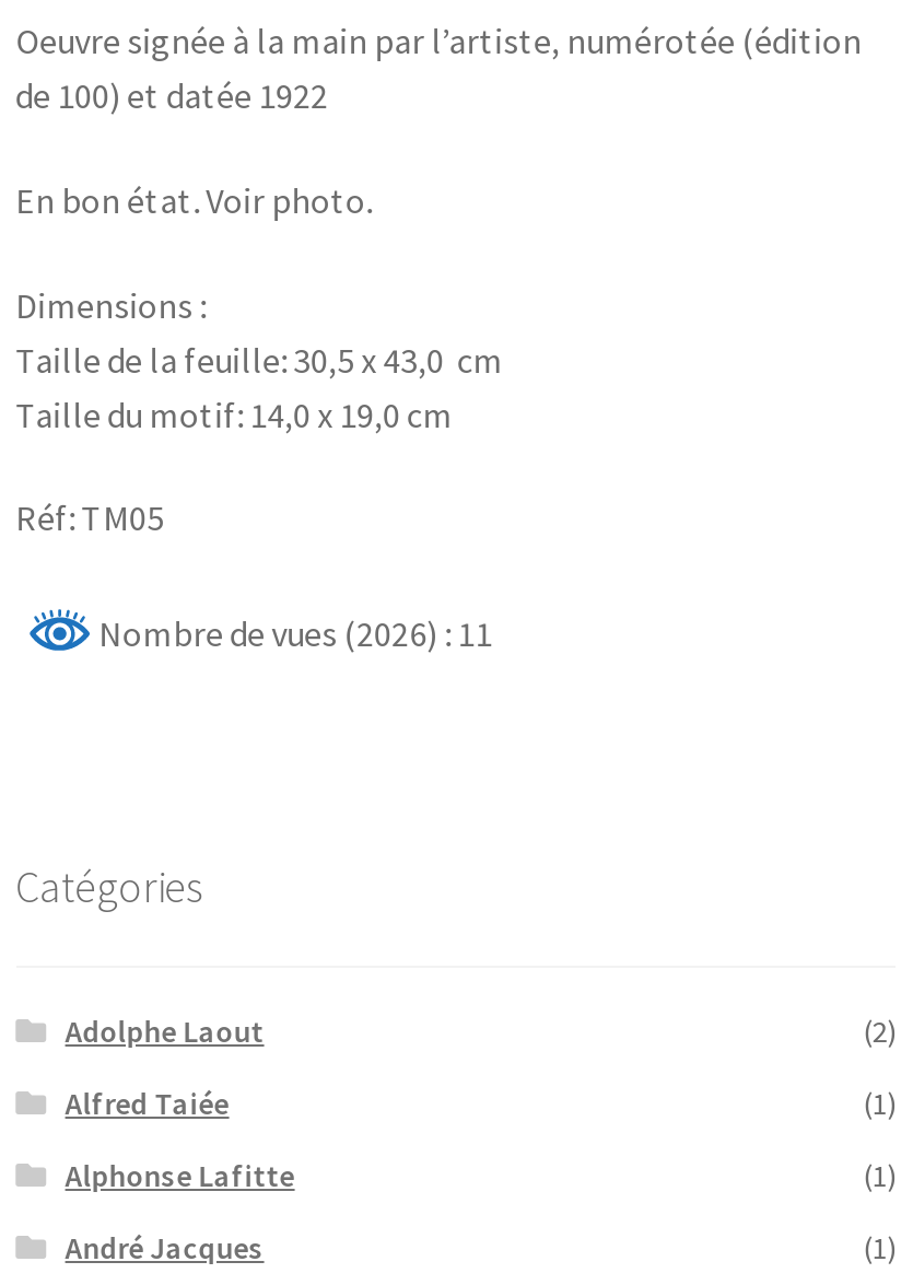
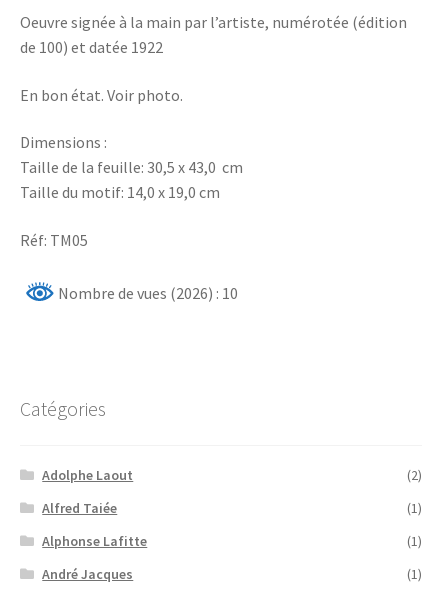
[92,611,492,654] Nombre de vues (2026) : 11 -> [55,283,238,303] Nombre de vues (2026) : 10

